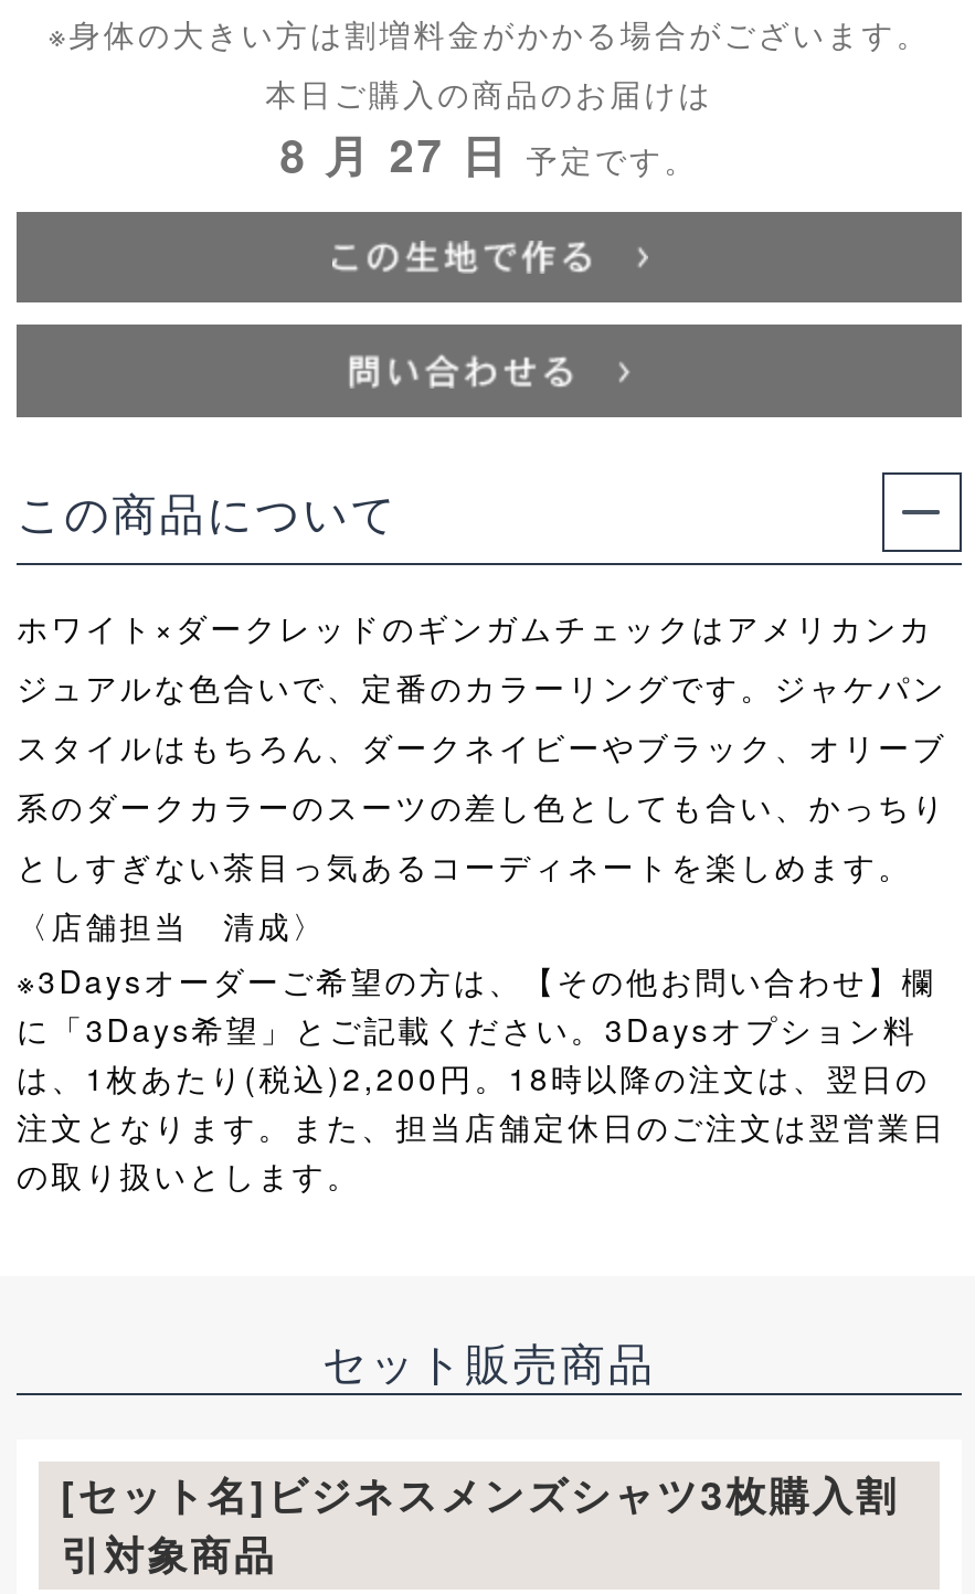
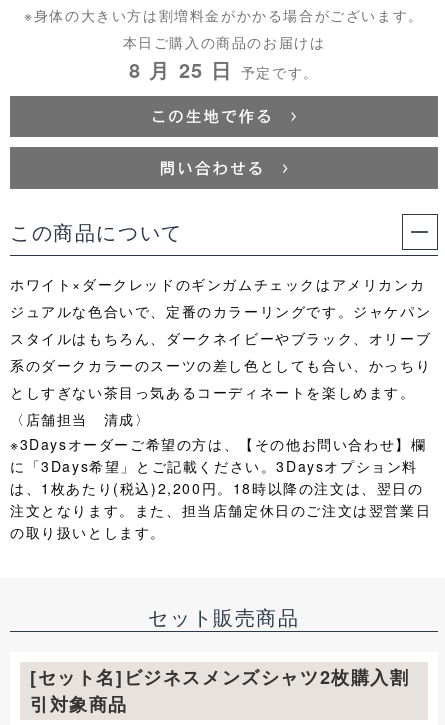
[280,121,698,185] 8 月 27 日予定です。 -> [129,55,319,84] 8 月 25 日予定です。
[61,1466,899,1523] [セット名]ビジネスメンズシャツ3枚購入割 -> [30,664,410,690] [セット名]ビジネスメンズシャツ2枚購入割

